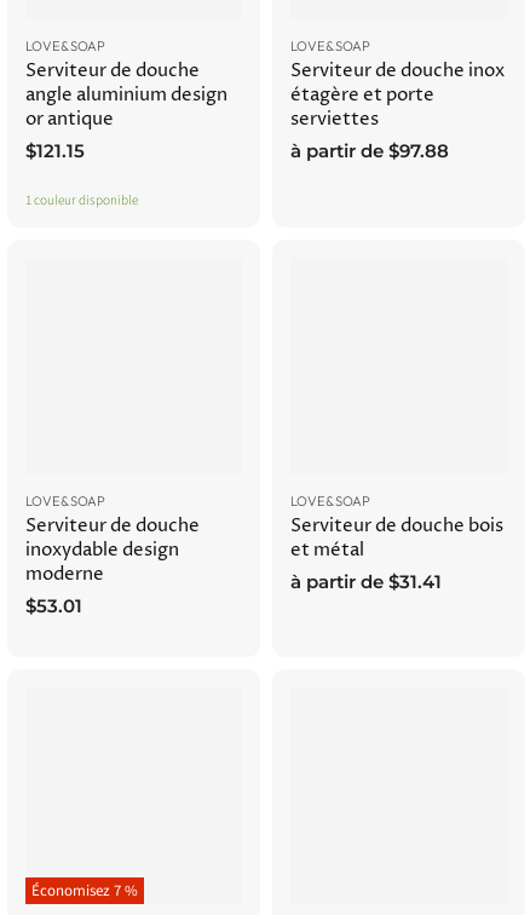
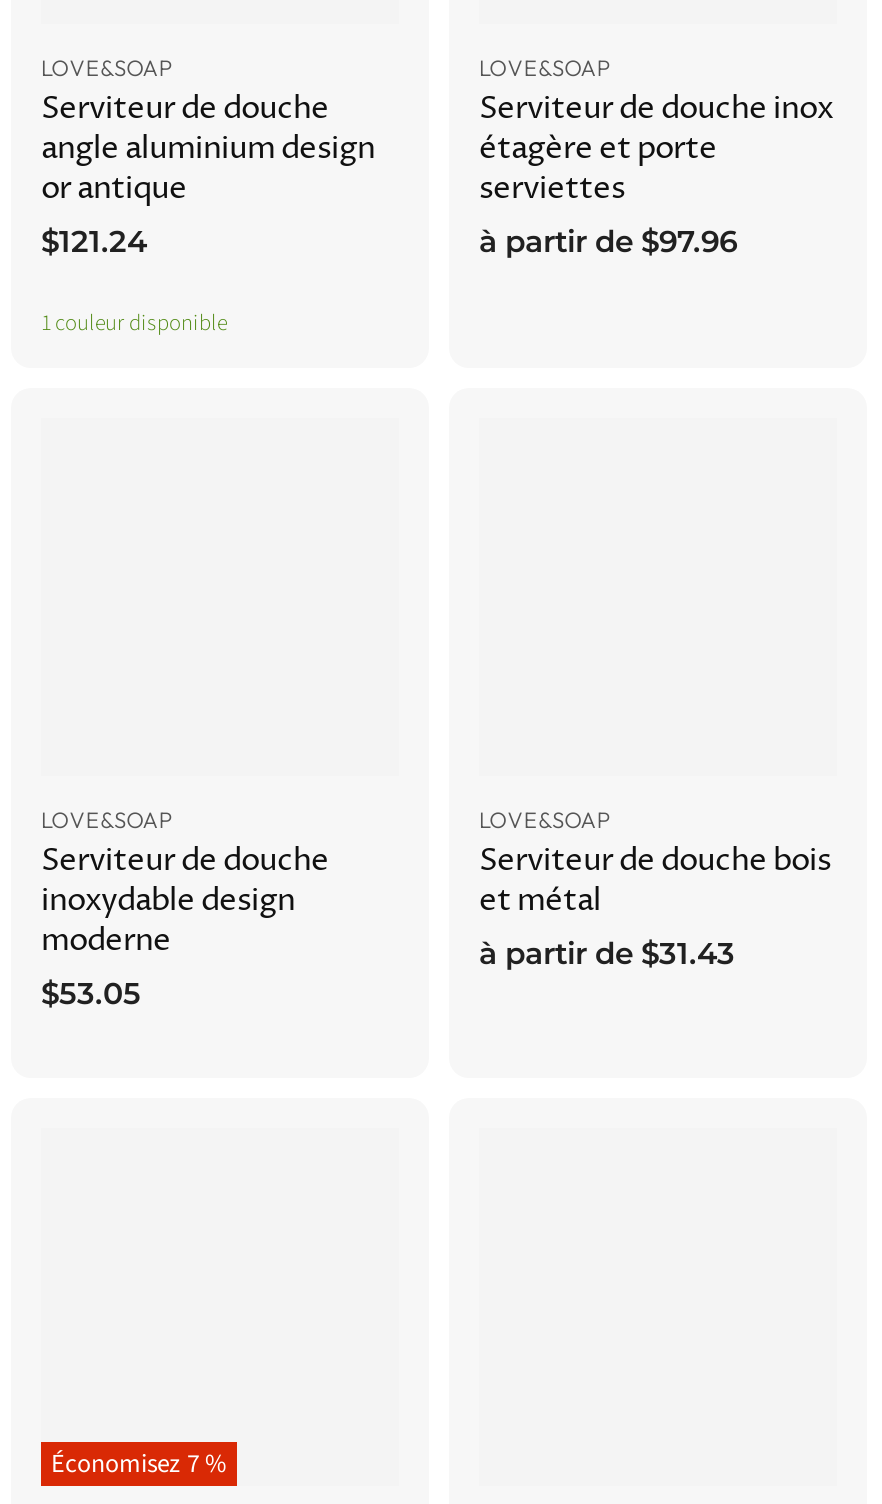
[25,139,85,162] $121.15 -> [41,221,147,259] $121.24
[290,139,449,162] à partir de $97.88 -> [479,221,737,259] à partir de $97.96
[290,569,442,592] à partir de $31.41 -> [479,933,735,971] à partir de $31.43
[25,594,82,617] $53.01 -> [41,973,141,1011] $53.05

